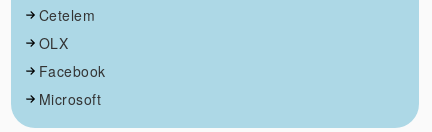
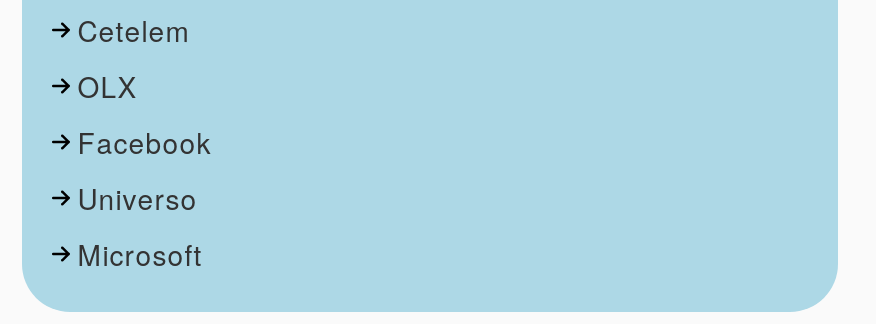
none -> [78,177,198,217] Universo

